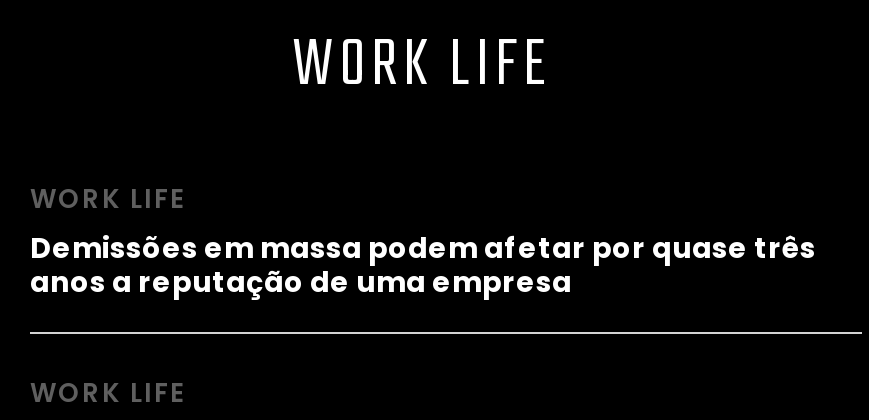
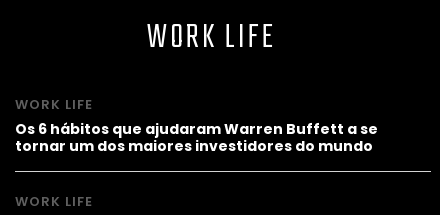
[30,228,816,302] Demissões em massa podem afetar por quase três | anos a reputação de uma empresa -> [15,119,378,156] Os 6 hábitos que ajudaram Warren Buffett a se | tornar um dos maiores investidores do mundo

